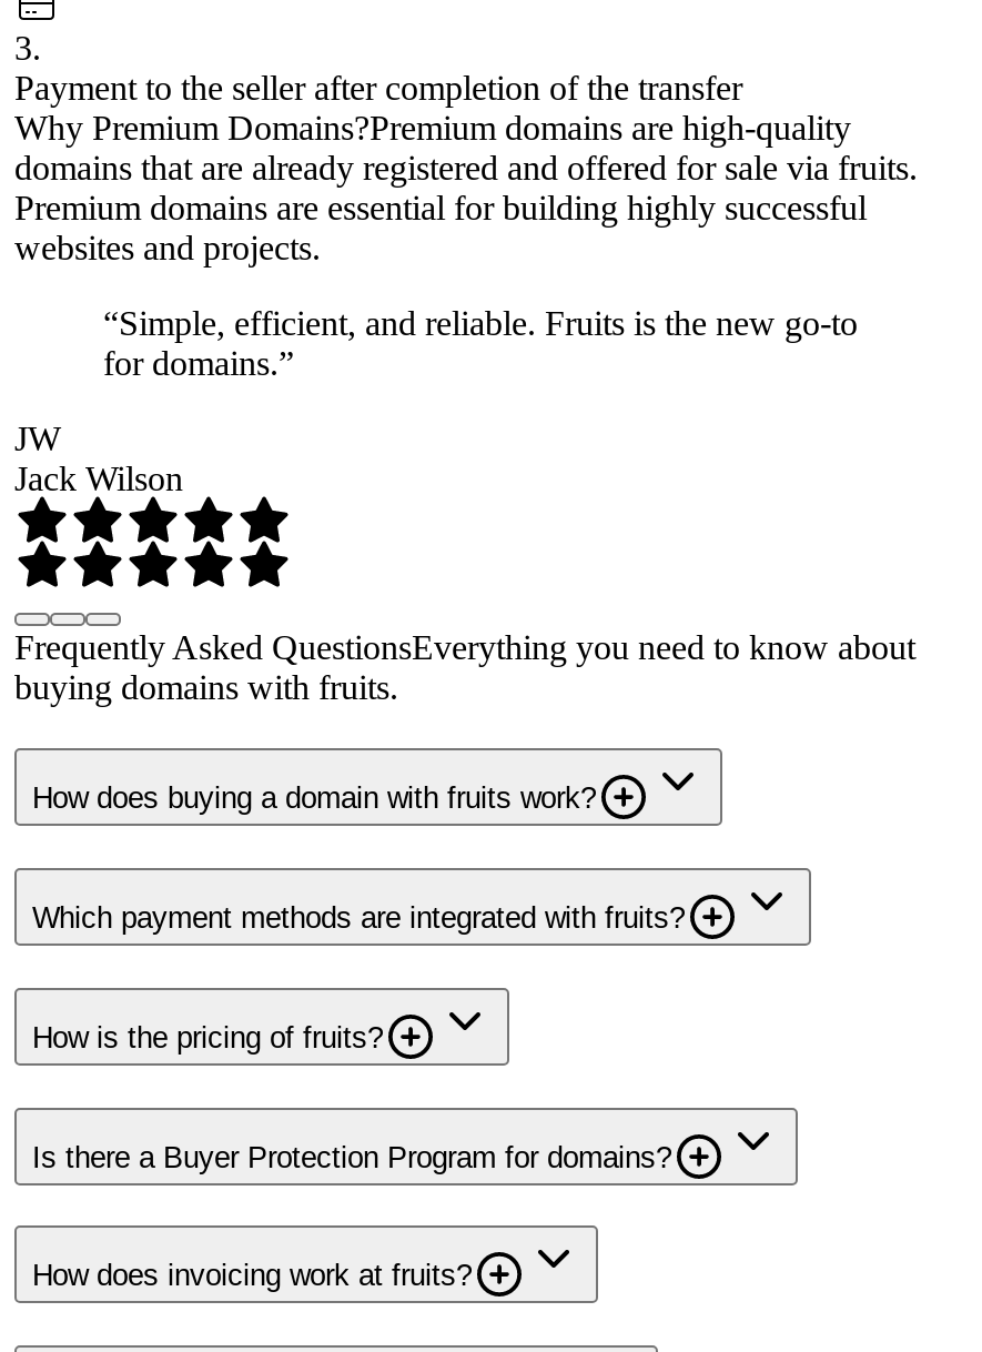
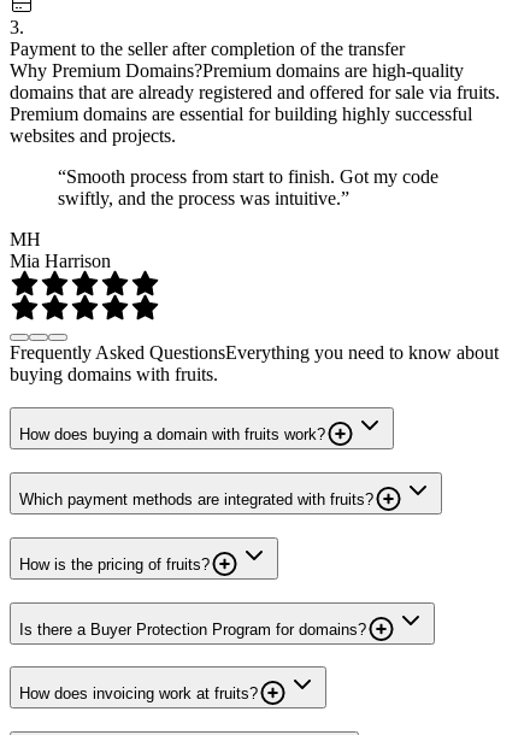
[103,303,858,381] “Simple, efficient, and reliable. Fruits is the new go-to | for domains.” -> [58,166,438,208] “Smooth process from start to finish. Got my code | swiftly, and the process was intuitive.”
[14,419,183,496] JW | Jack Wilson -> [10,228,111,271] MH | Mia Harrison

